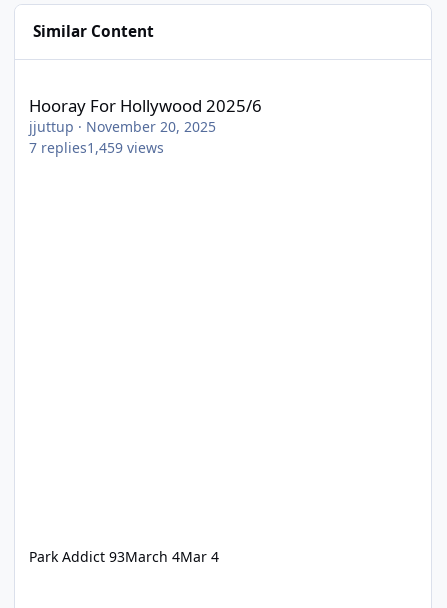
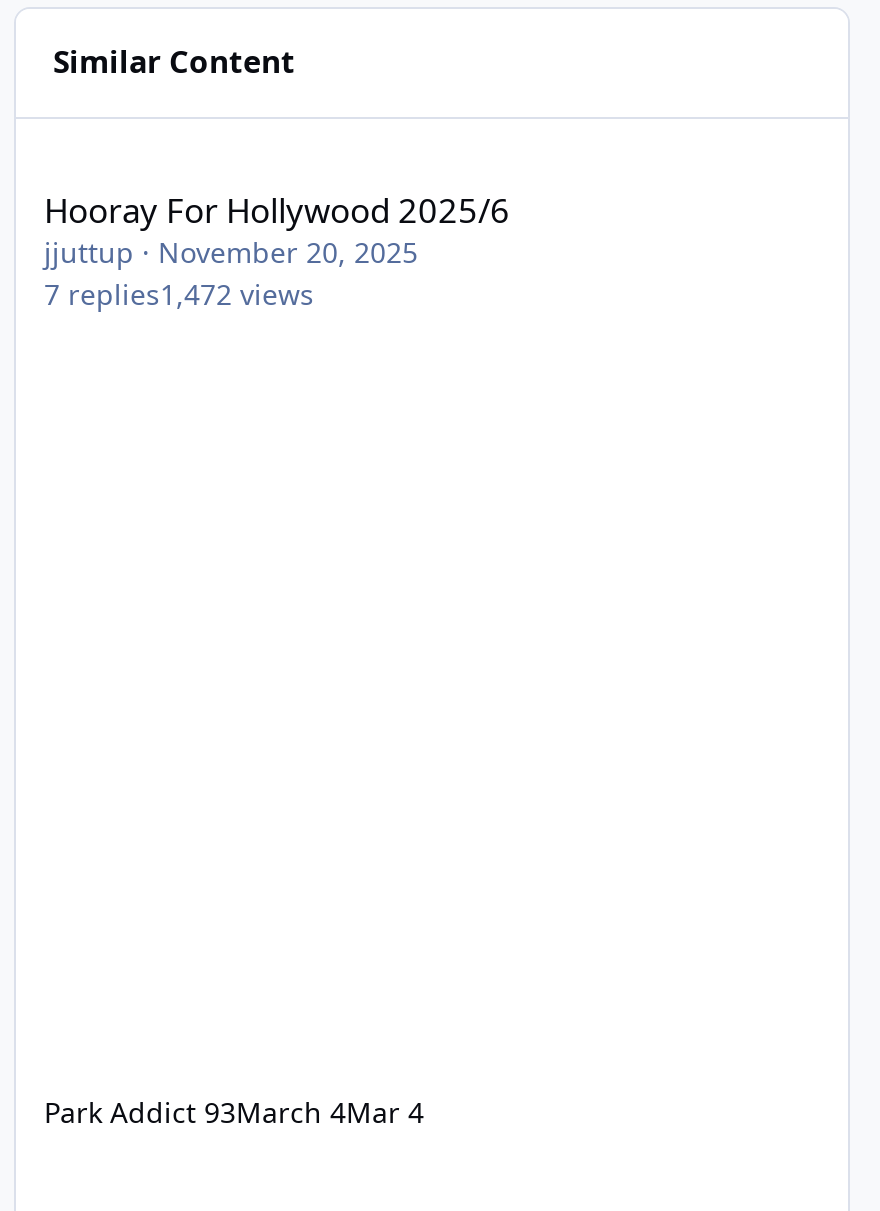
[29,138,164,157] 7 replies1,459 views -> [44,274,314,312] 7 replies1,472 views

